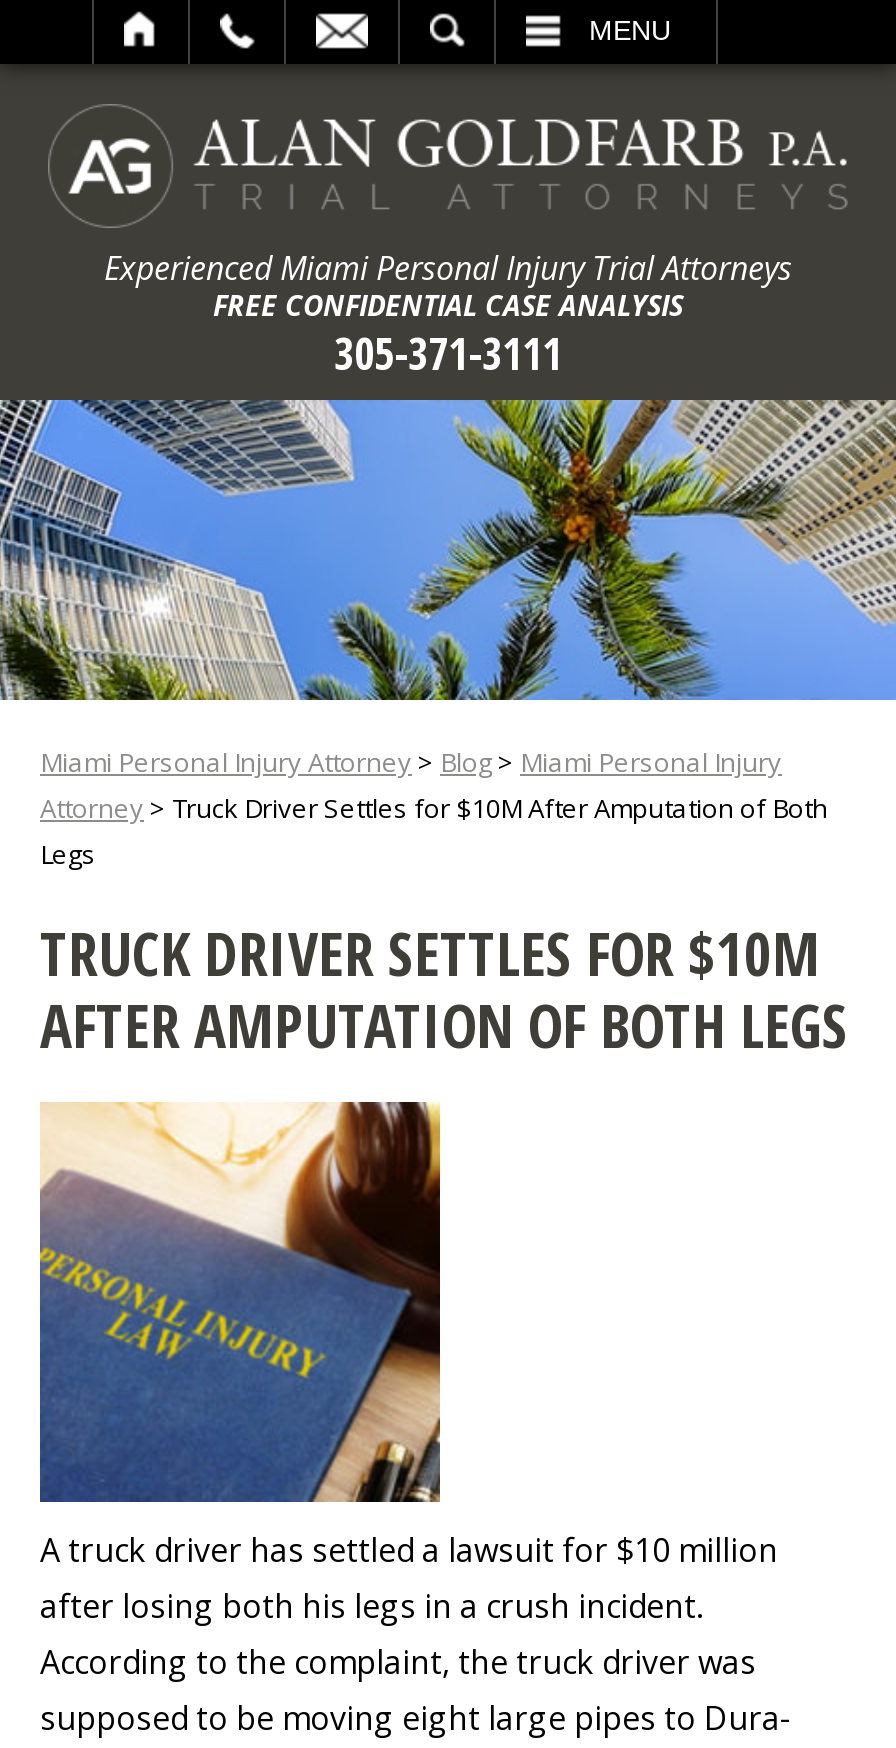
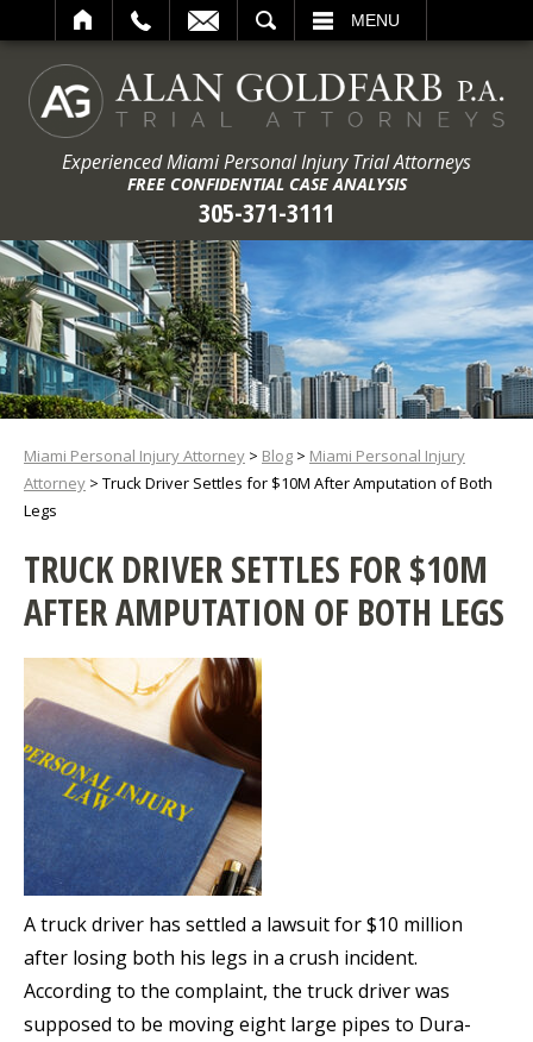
[6,398,890,702] [image] -> [4,239,529,420] [image]

